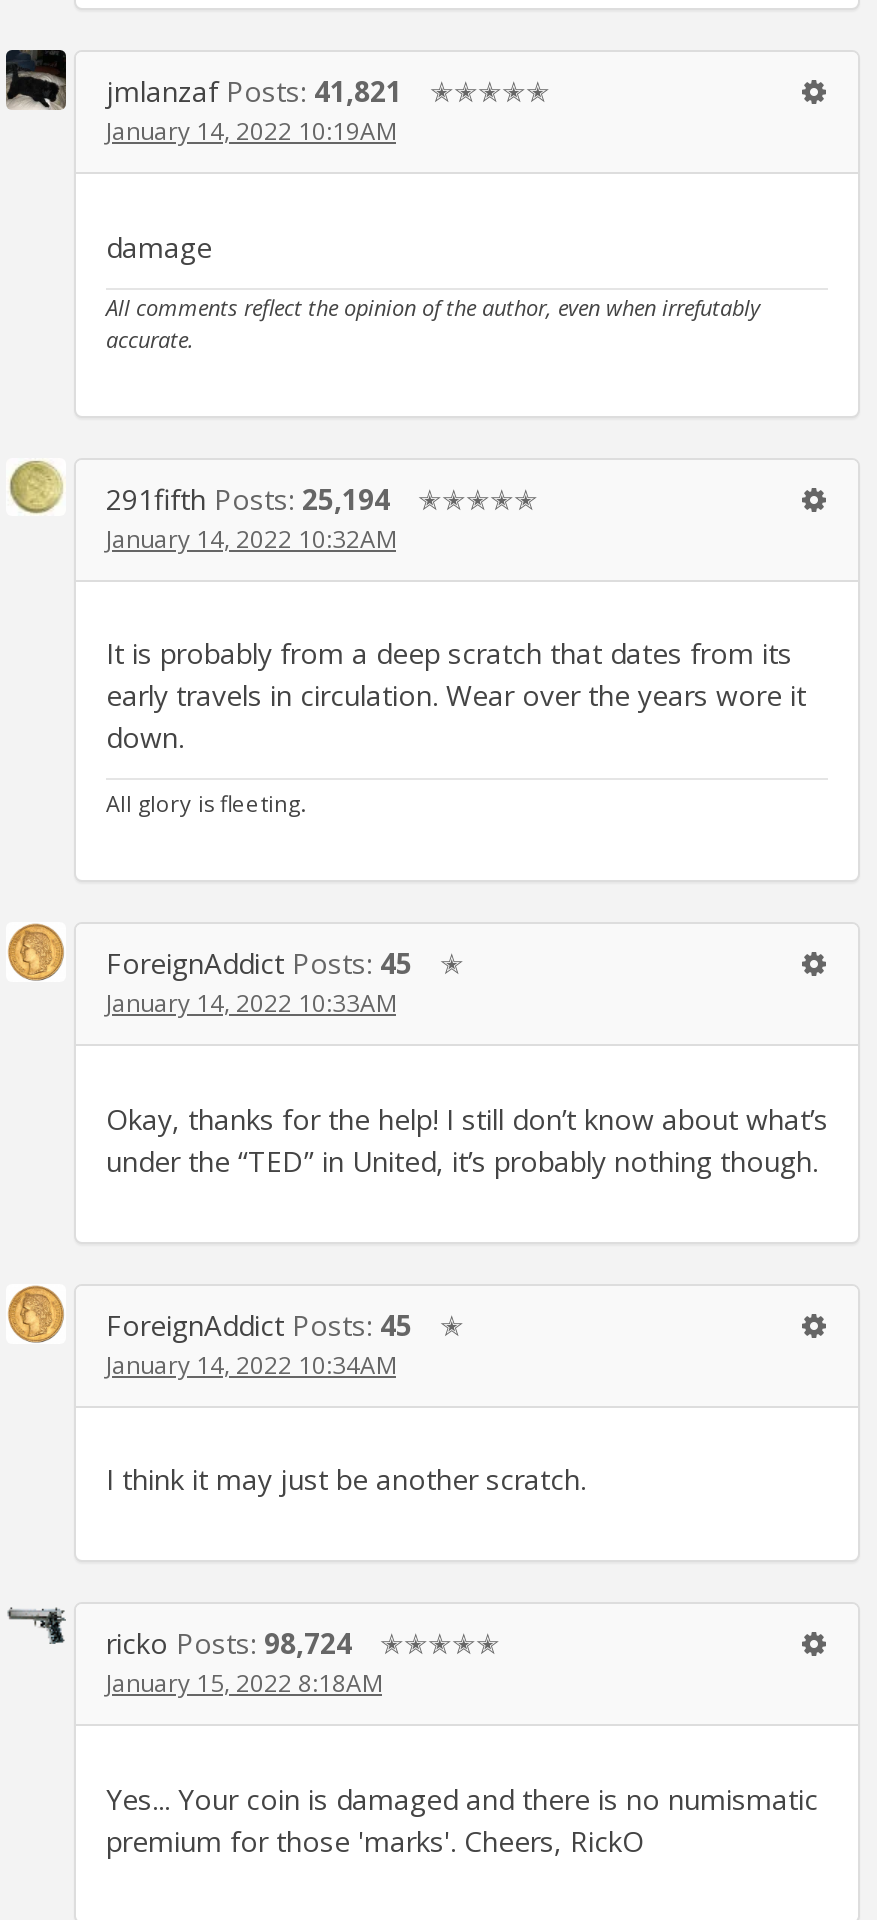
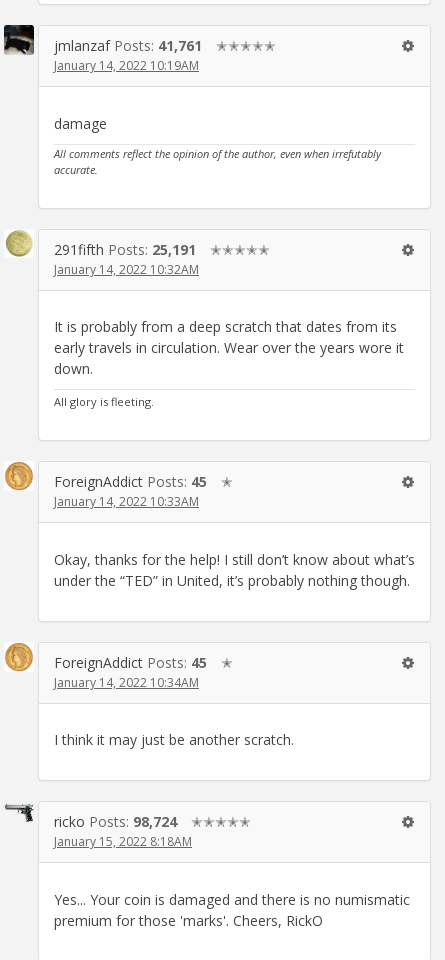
[106,72,402,110] jmlanzaf Posts: 41,821 -> [54,36,202,55] jmlanzaf Posts: 41,761
[106,480,390,518] 291fifth Posts: 25,194 -> [54,240,196,259] 291fifth Posts: 25,191

